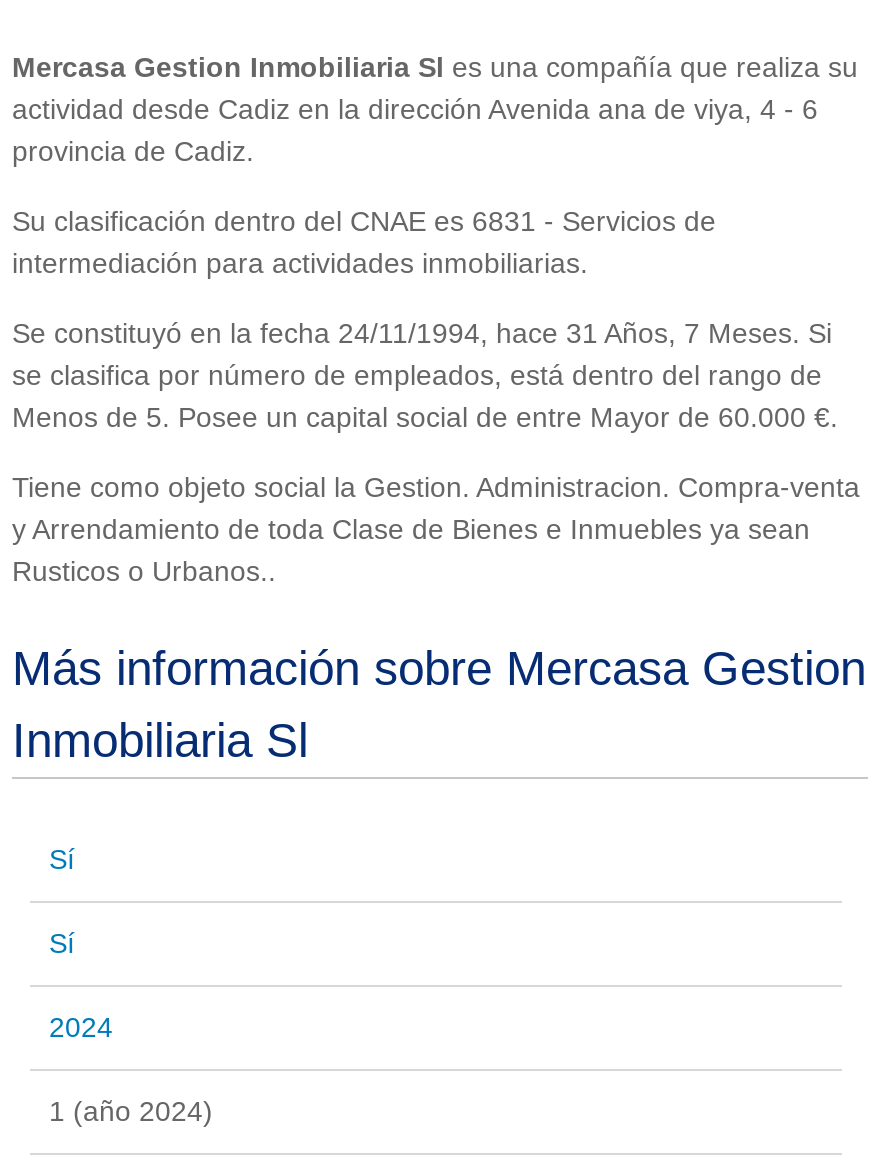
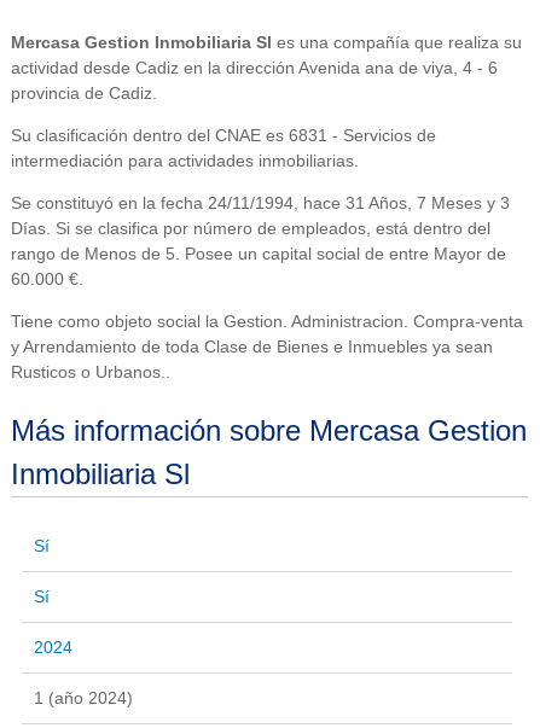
[12,317,838,433] Se constituyó en la fecha 24/11/1994, hace 31 Años, 7 Meses. Si | se clasifica por número de empleados, está dentro del rango de | Menos de 5. Posee un capital social de entre Mayor de 60.000 €. -> [11,193,510,288] Se constituyó en la fecha 24/11/1994, hace 31 Años, 7 Meses y 3 | Días. Si se clasifica por número de empleados, está dentro del | rango de Menos de 5. Posee un capital social de entre Mayor de | 60.000 €.

